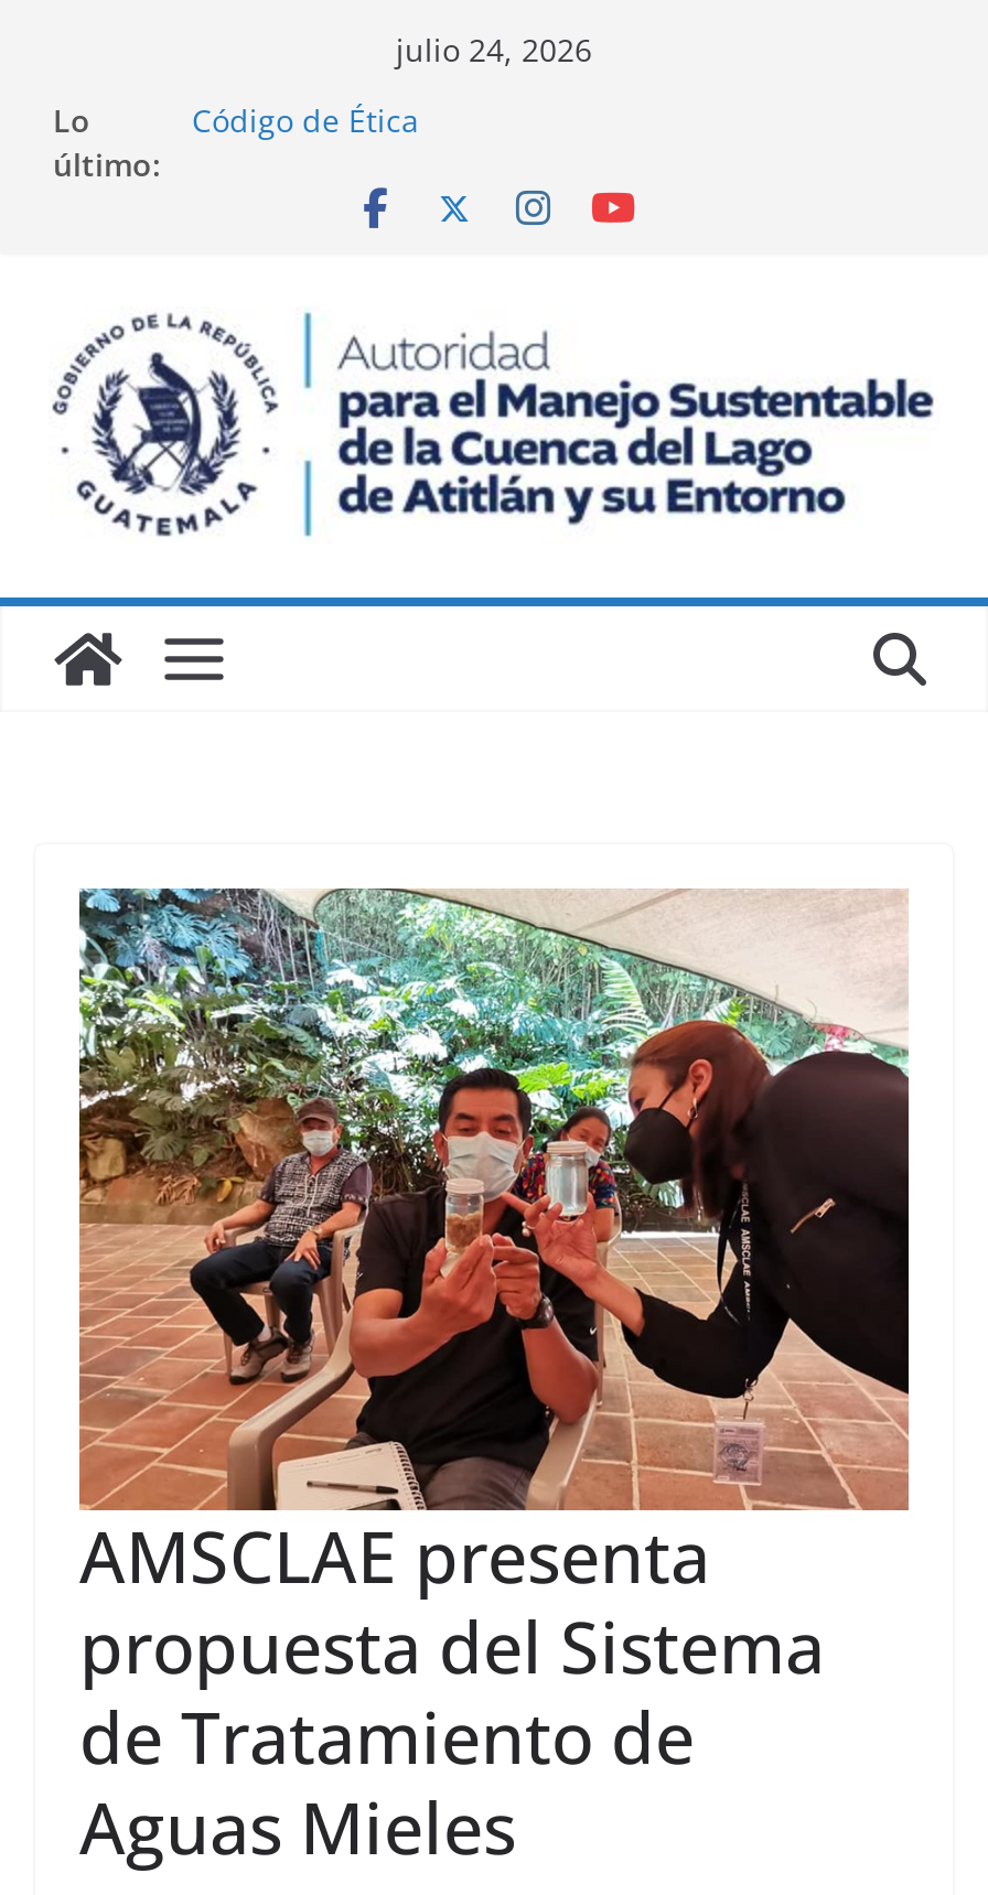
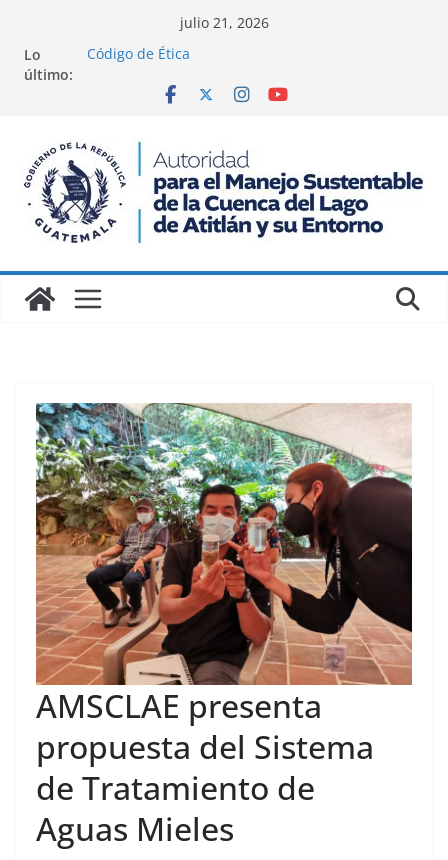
[396,29,592,71] julio 24, 2026 -> [179,13,268,32] julio 21, 2026

